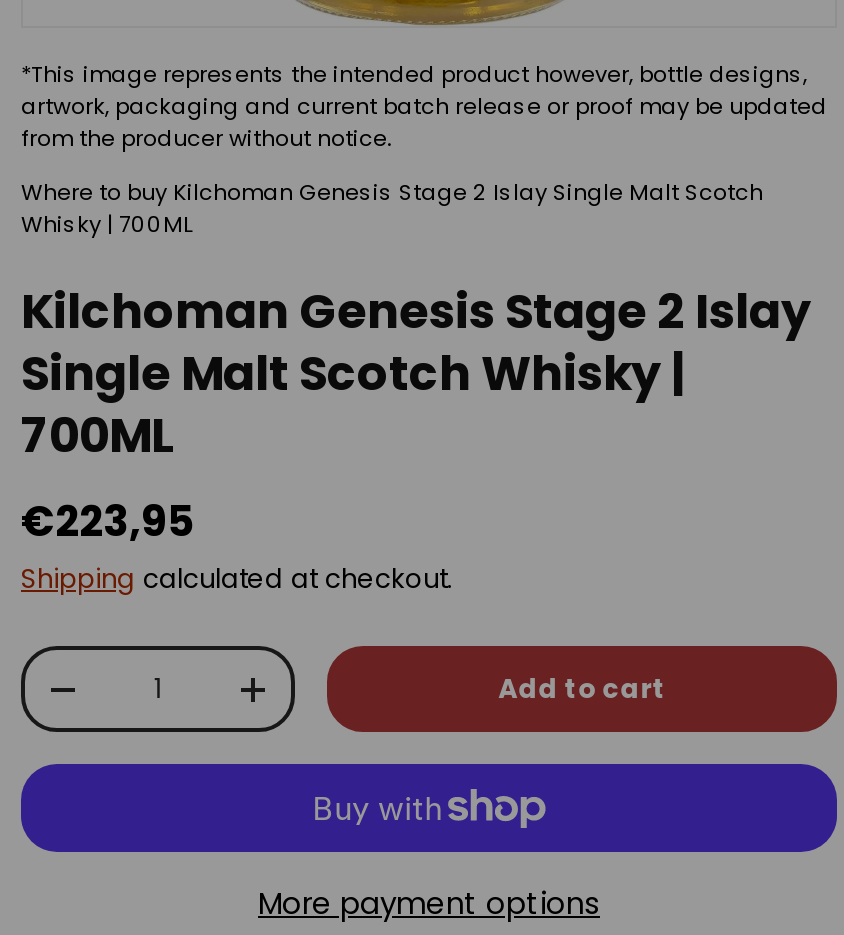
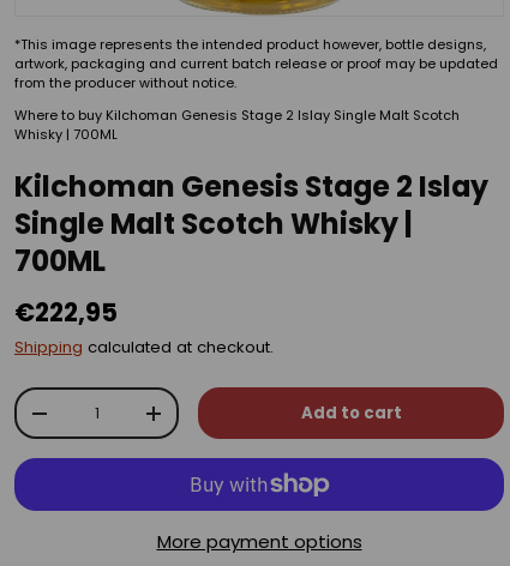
[21,492,195,550] €223,95 -> [14,295,118,330] €222,95

